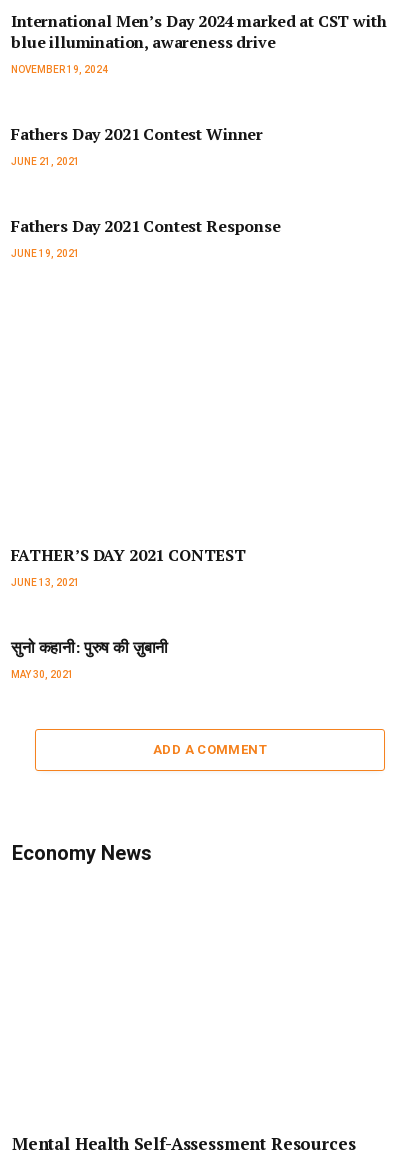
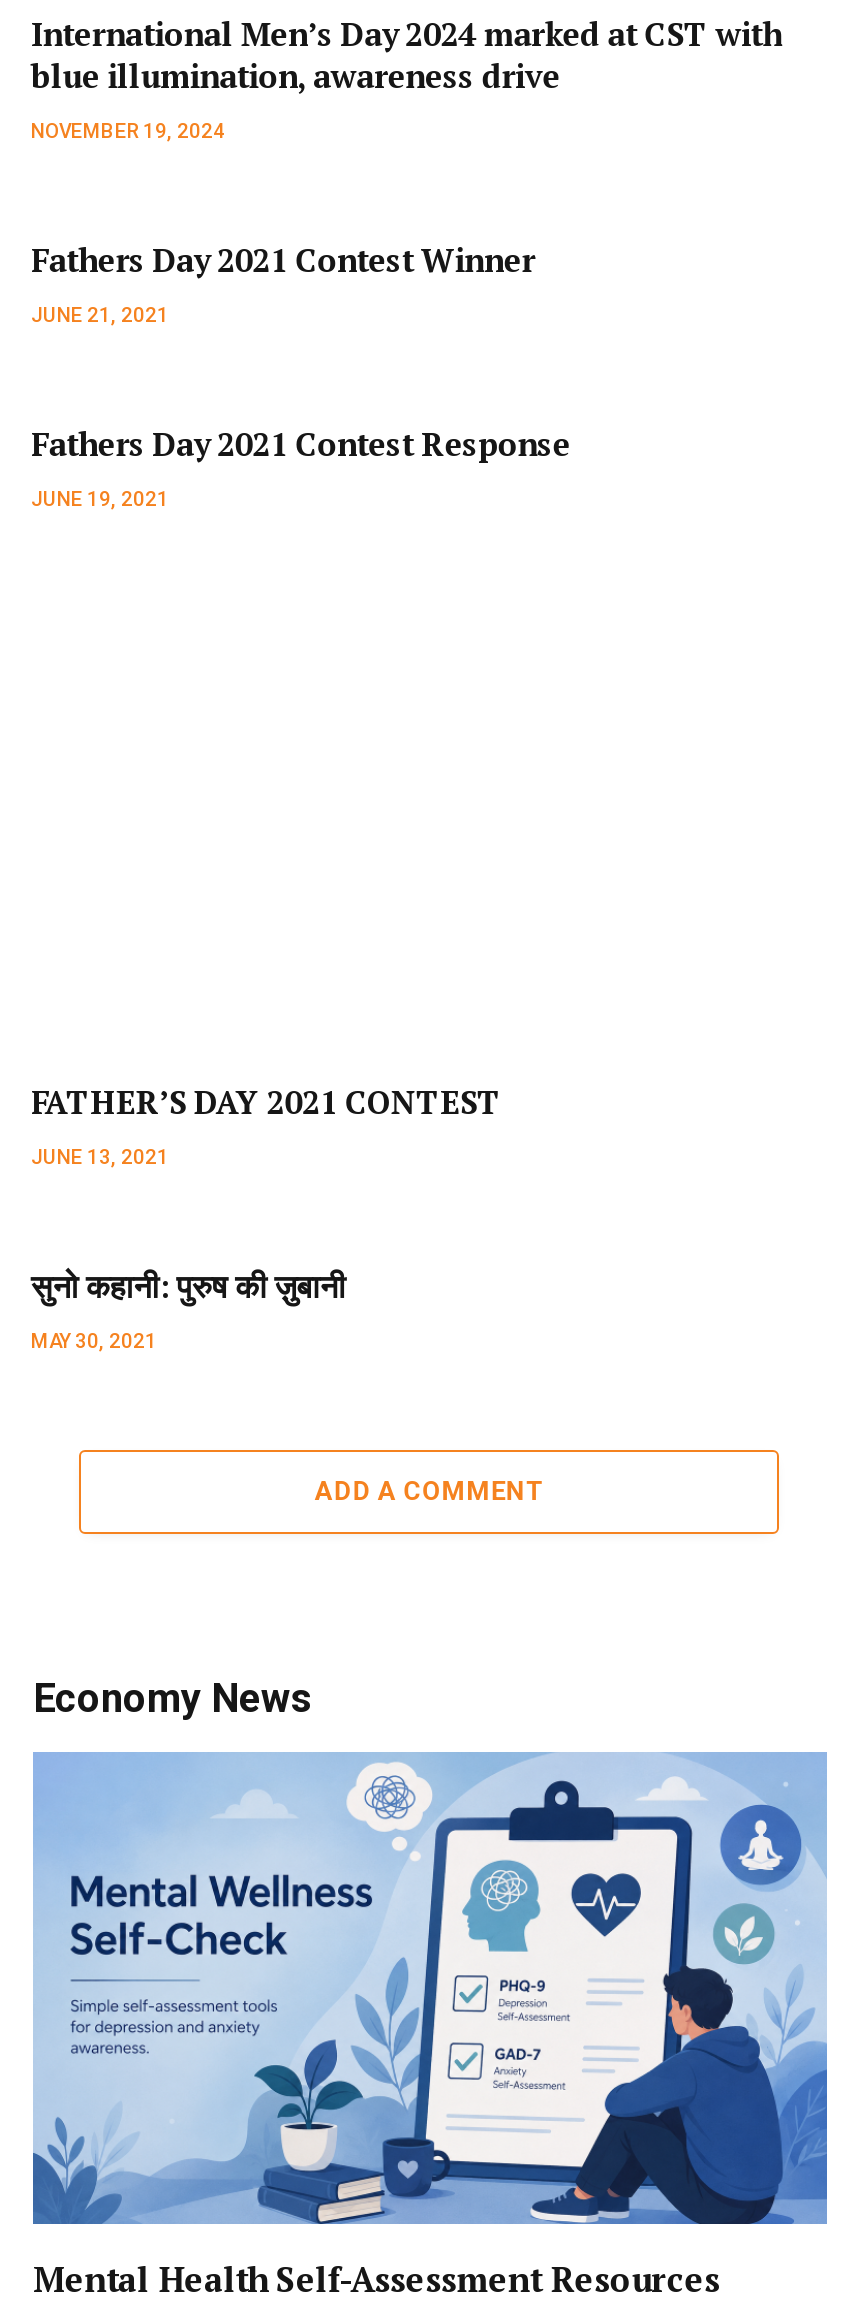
none -> [31,1750,829,2226] [image]

